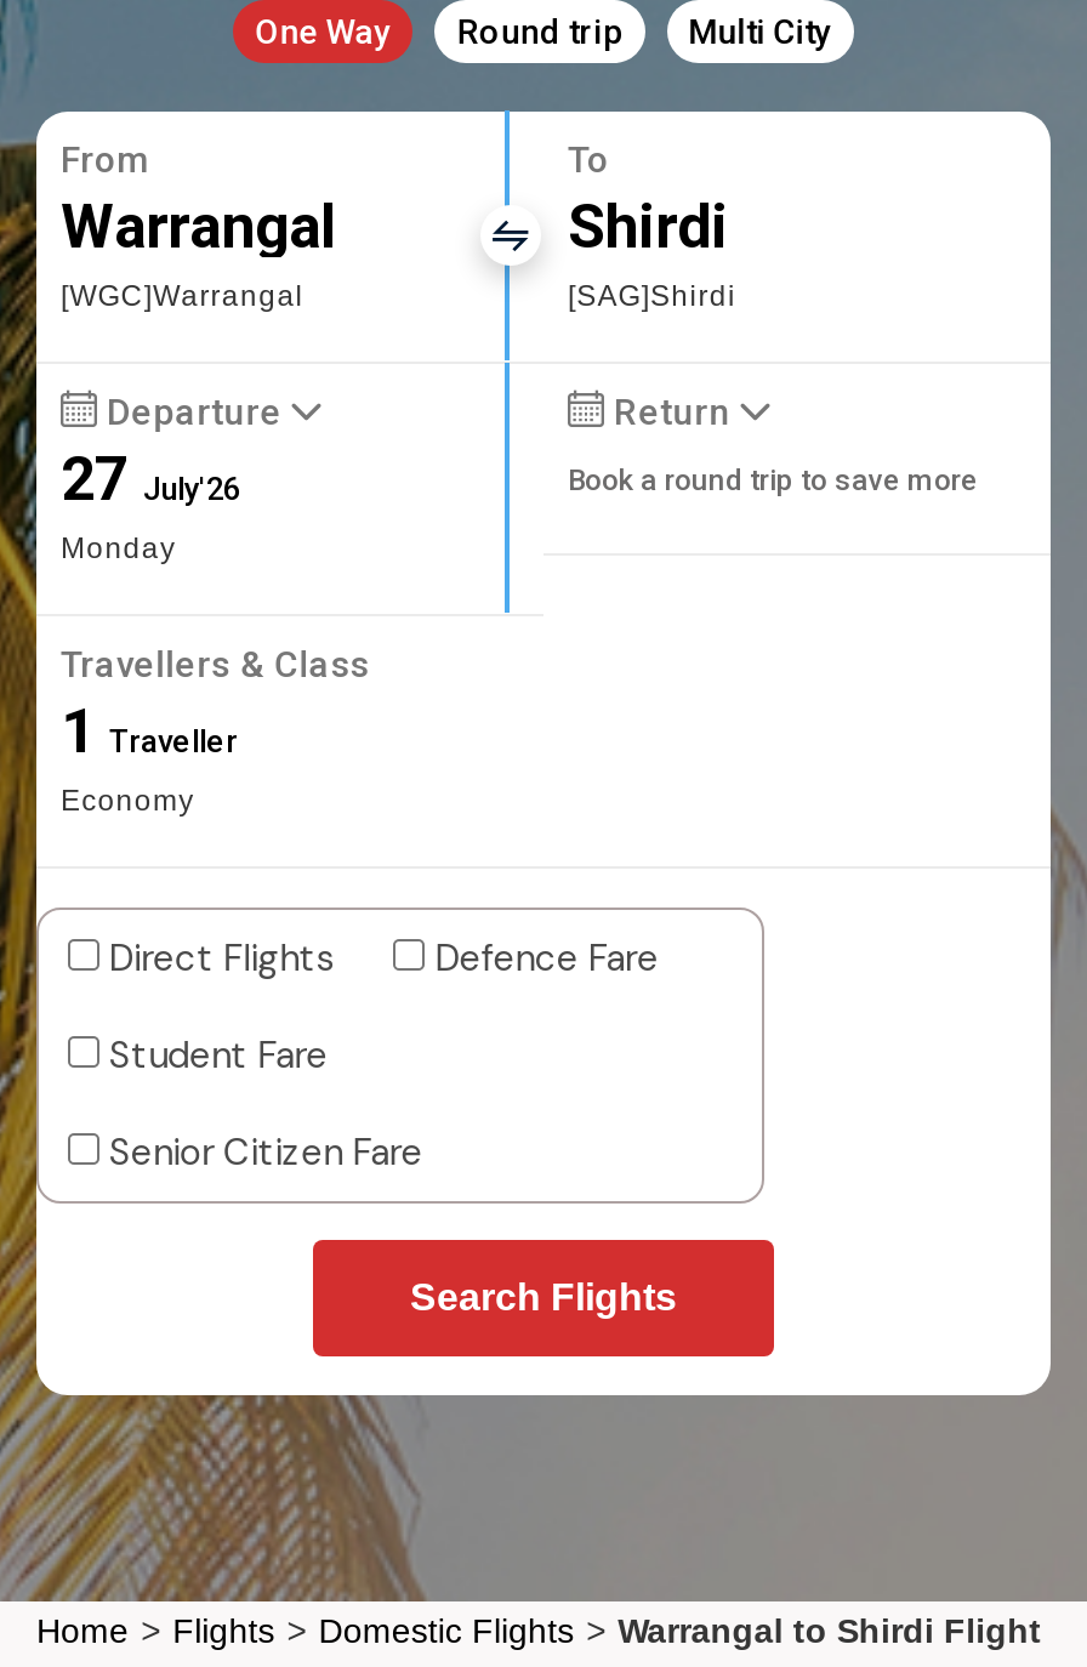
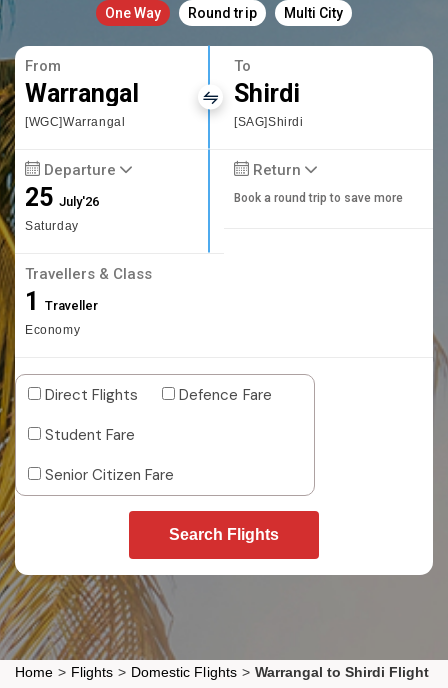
[61,444,240,565] 27 July'26 | Monday -> [25,183,99,233] 25 July'26 | Saturday

